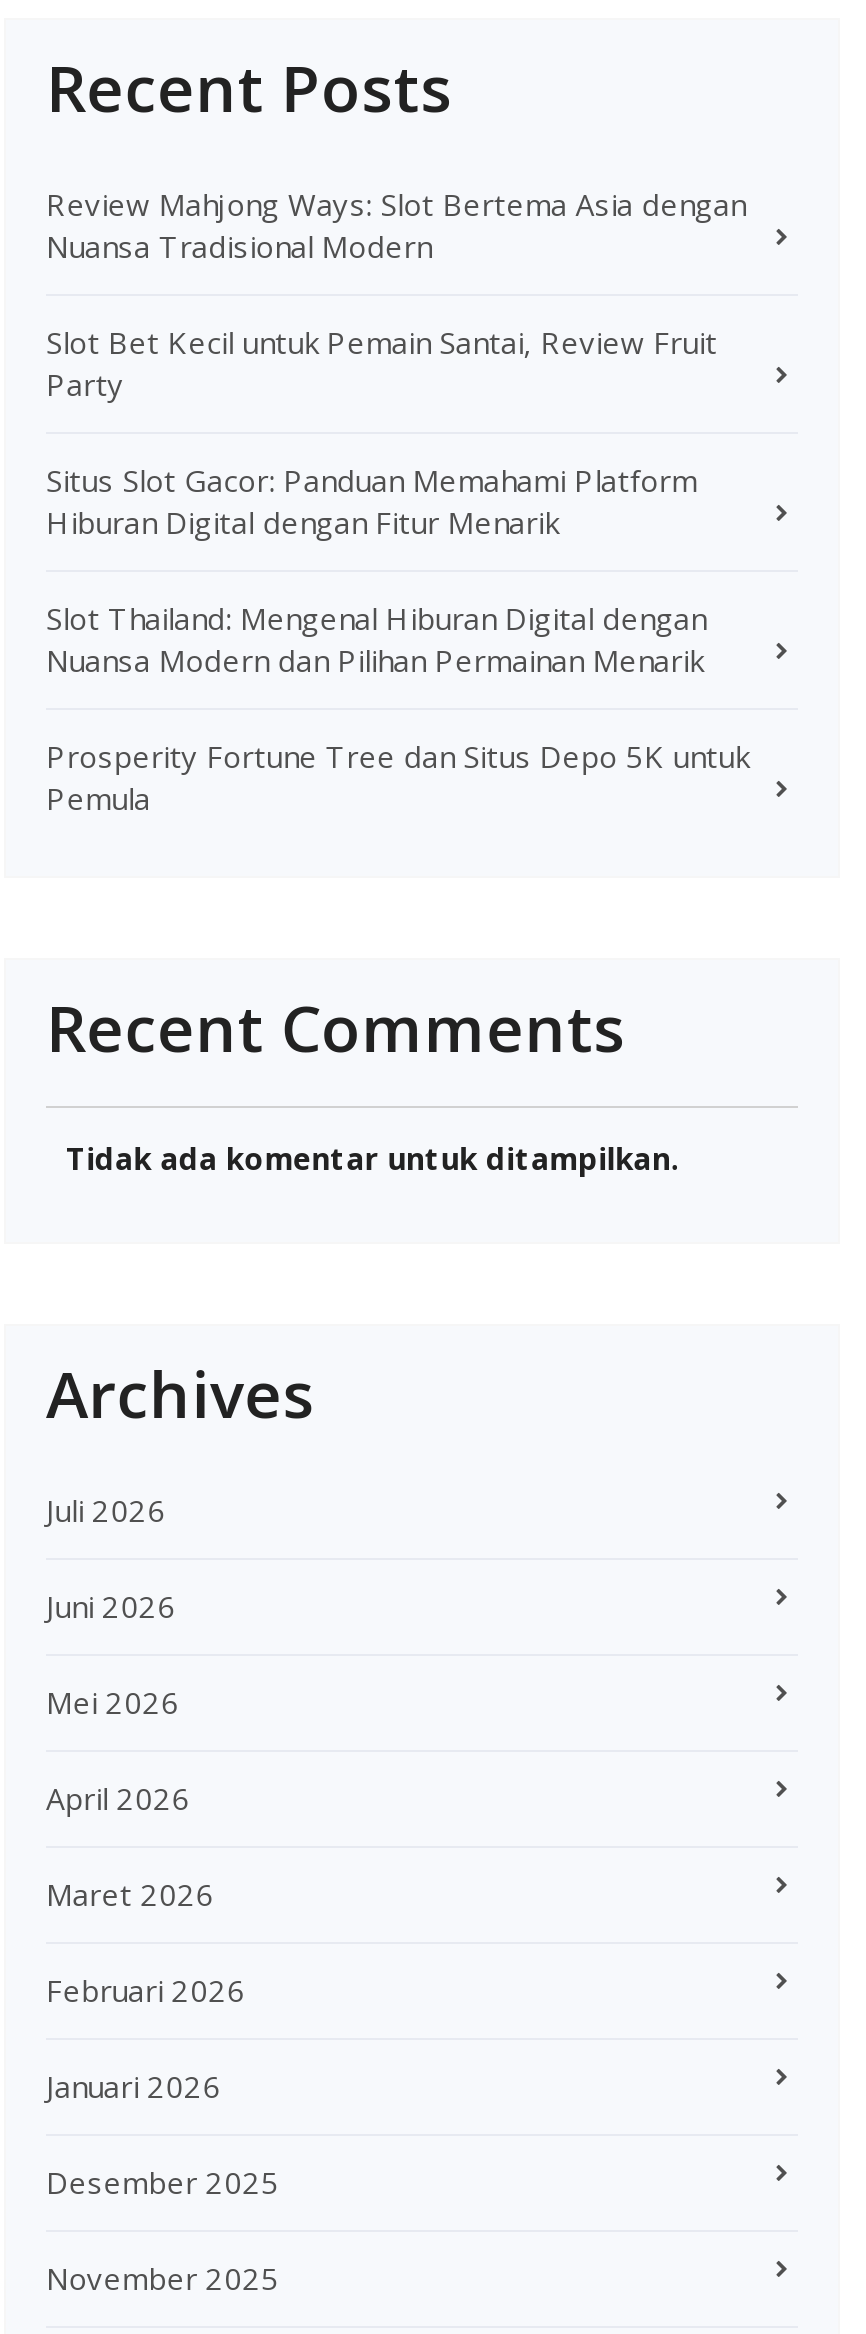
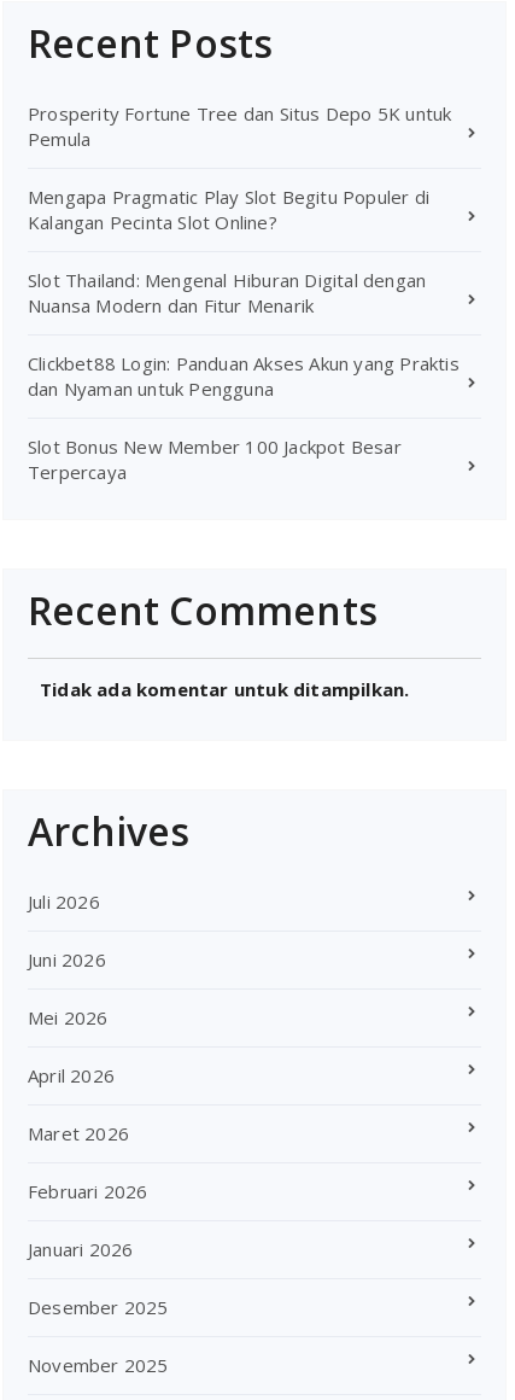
[46,183,746,679] Review Mahjong Ways: Slot Bertema Asia dengan | Nuansa Tradisional Modern | Slot Bet Kecil untuk Pemain Santai, Review Fruit | Party | Situs Slot Gacor: Panduan Memahami Platform | Hiburan Digital dengan Fitur Menarik | Nuansa Modern dan Pilihan Permainan Menarik -> none
moved [46,597,706,637] -> [28,267,426,292]: Slot Thailand: Mengenal Hiburan Digital dengan
moved [46,735,749,817] -> [28,101,452,150]: Prosperity Fortune Tree dan Situs Depo 5K untuk | Pemula
none -> [28,184,459,483] Mengapa Pragmatic Play Slot Begitu Populer di | Kalangan Pecinta Slot Online? | Nuansa Modern dan Fitur Menarik | Clickbet88 Login: Panduan Akses Akun yang Praktis | dan Nyaman untuk Pengguna | Slot Bonus New Member 100 Jackpot Besar | Terpercaya

